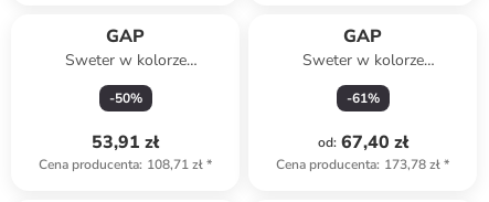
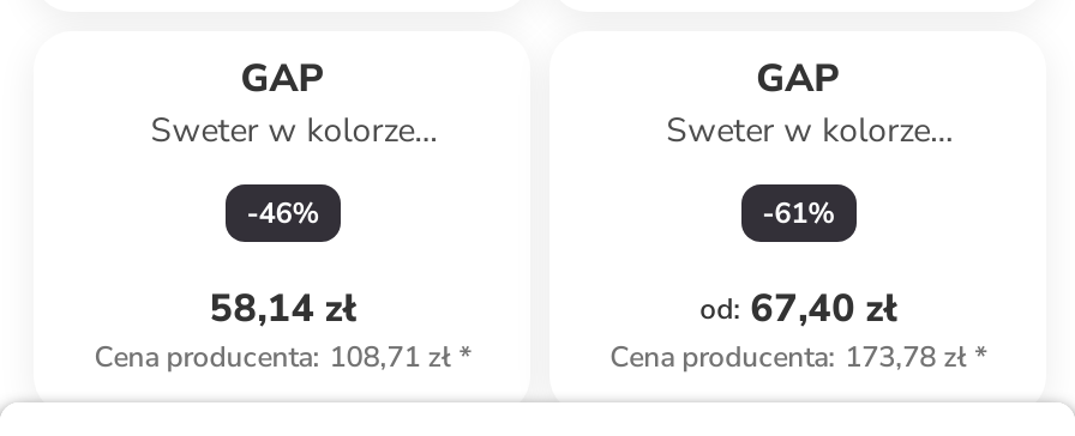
[109,89,142,107] -50% -> [247,194,319,232] -46%
[92,130,159,155] 53,91 zł -> [209,283,356,335] 58,14 zł

